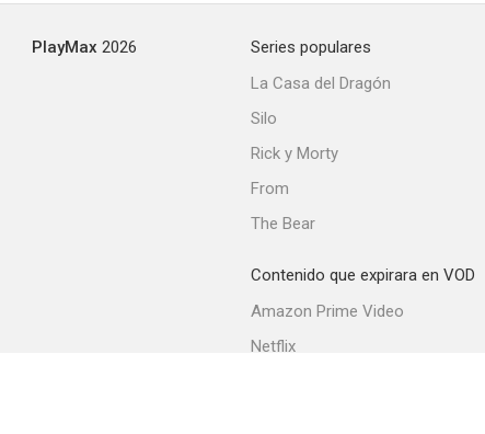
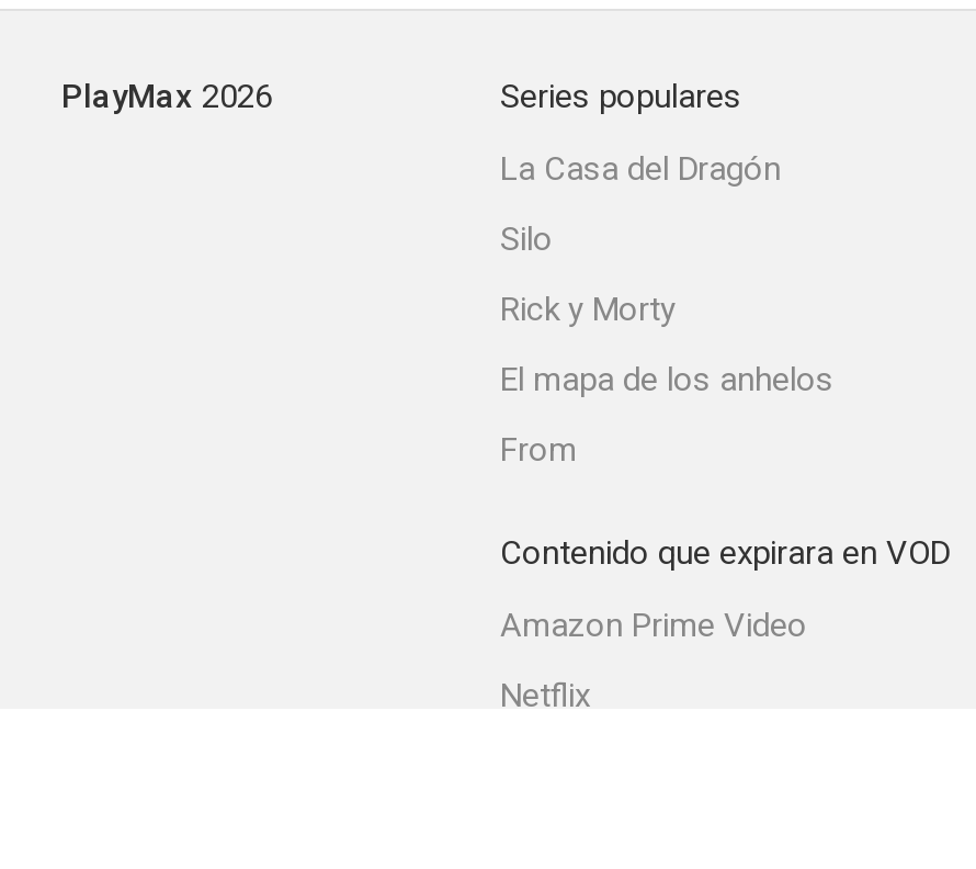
none -> [500,360,833,399] El mapa de los anhelos
moved [251,179,289,198] -> [500,430,577,470]: From
[251,214,315,233] The Bear -> none

